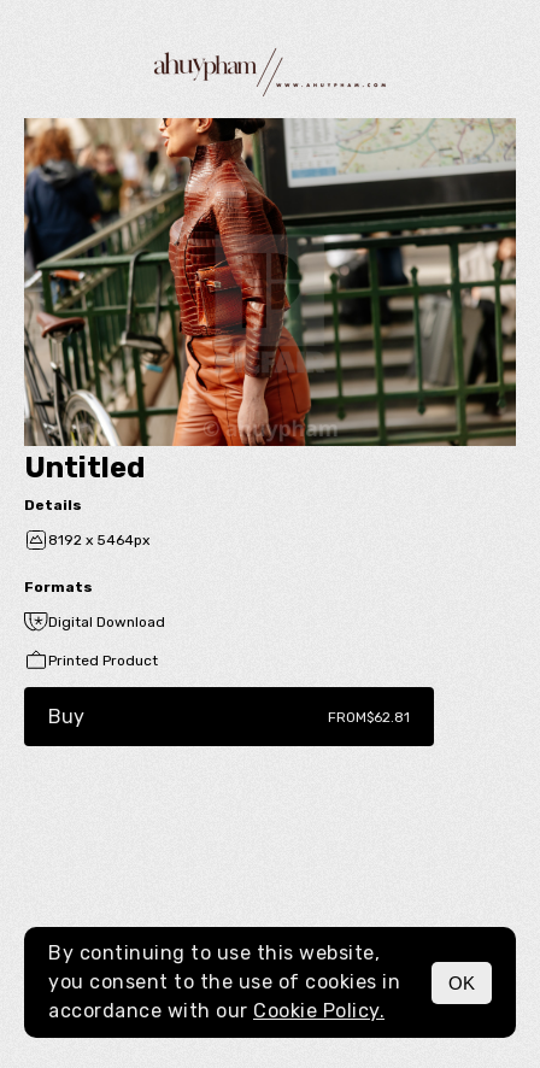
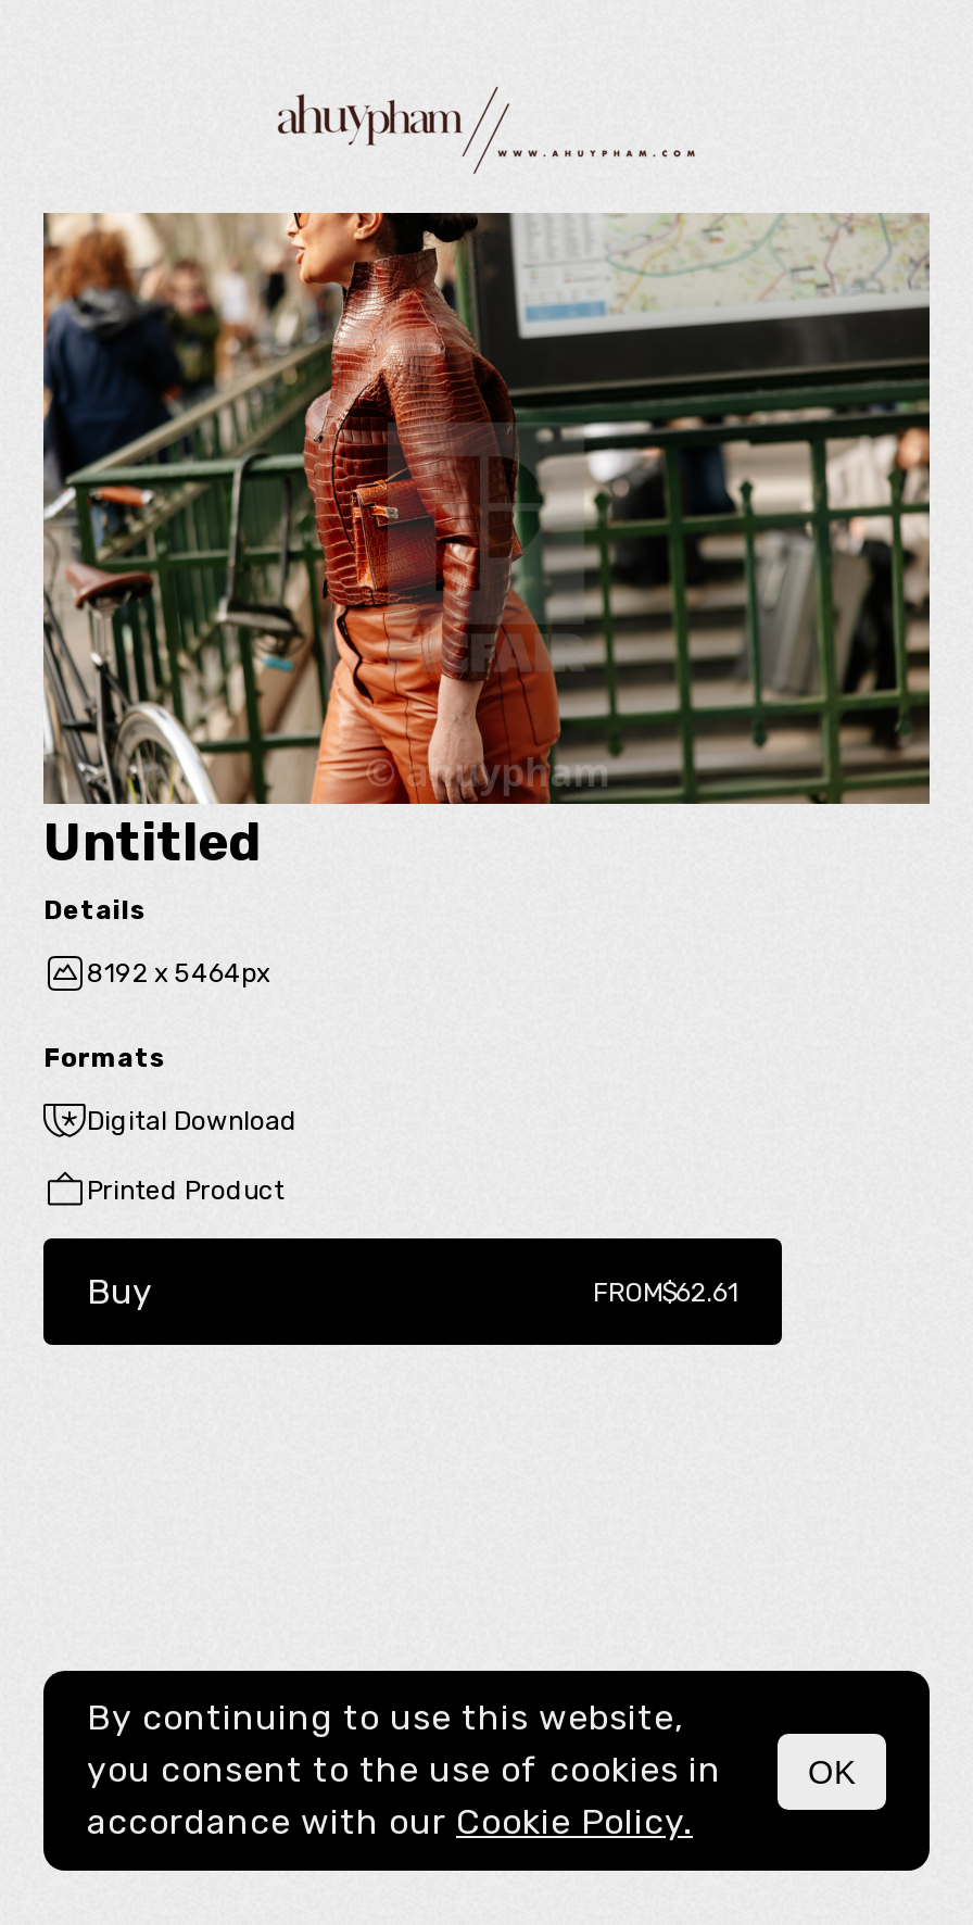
[328,708,410,725] FROM$62.81 -> [593,1276,738,1307] FROM$62.61

